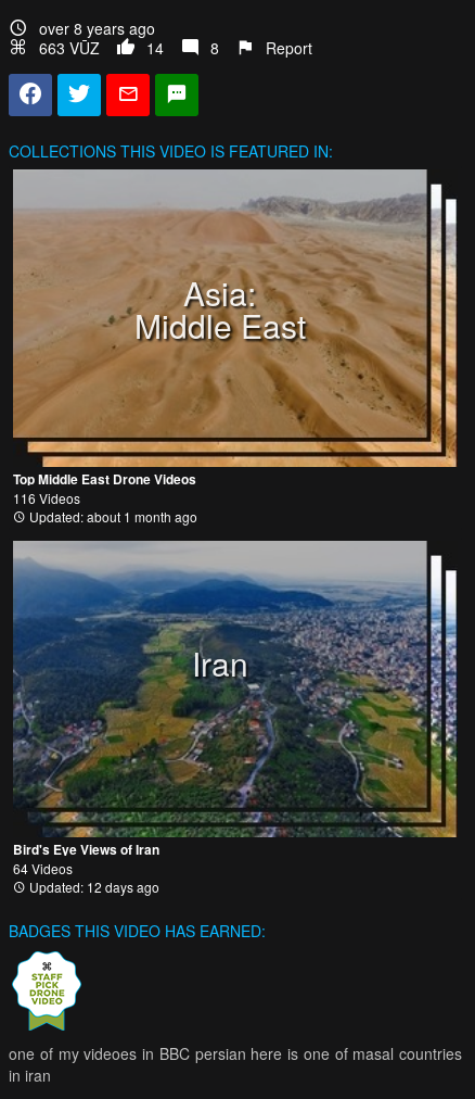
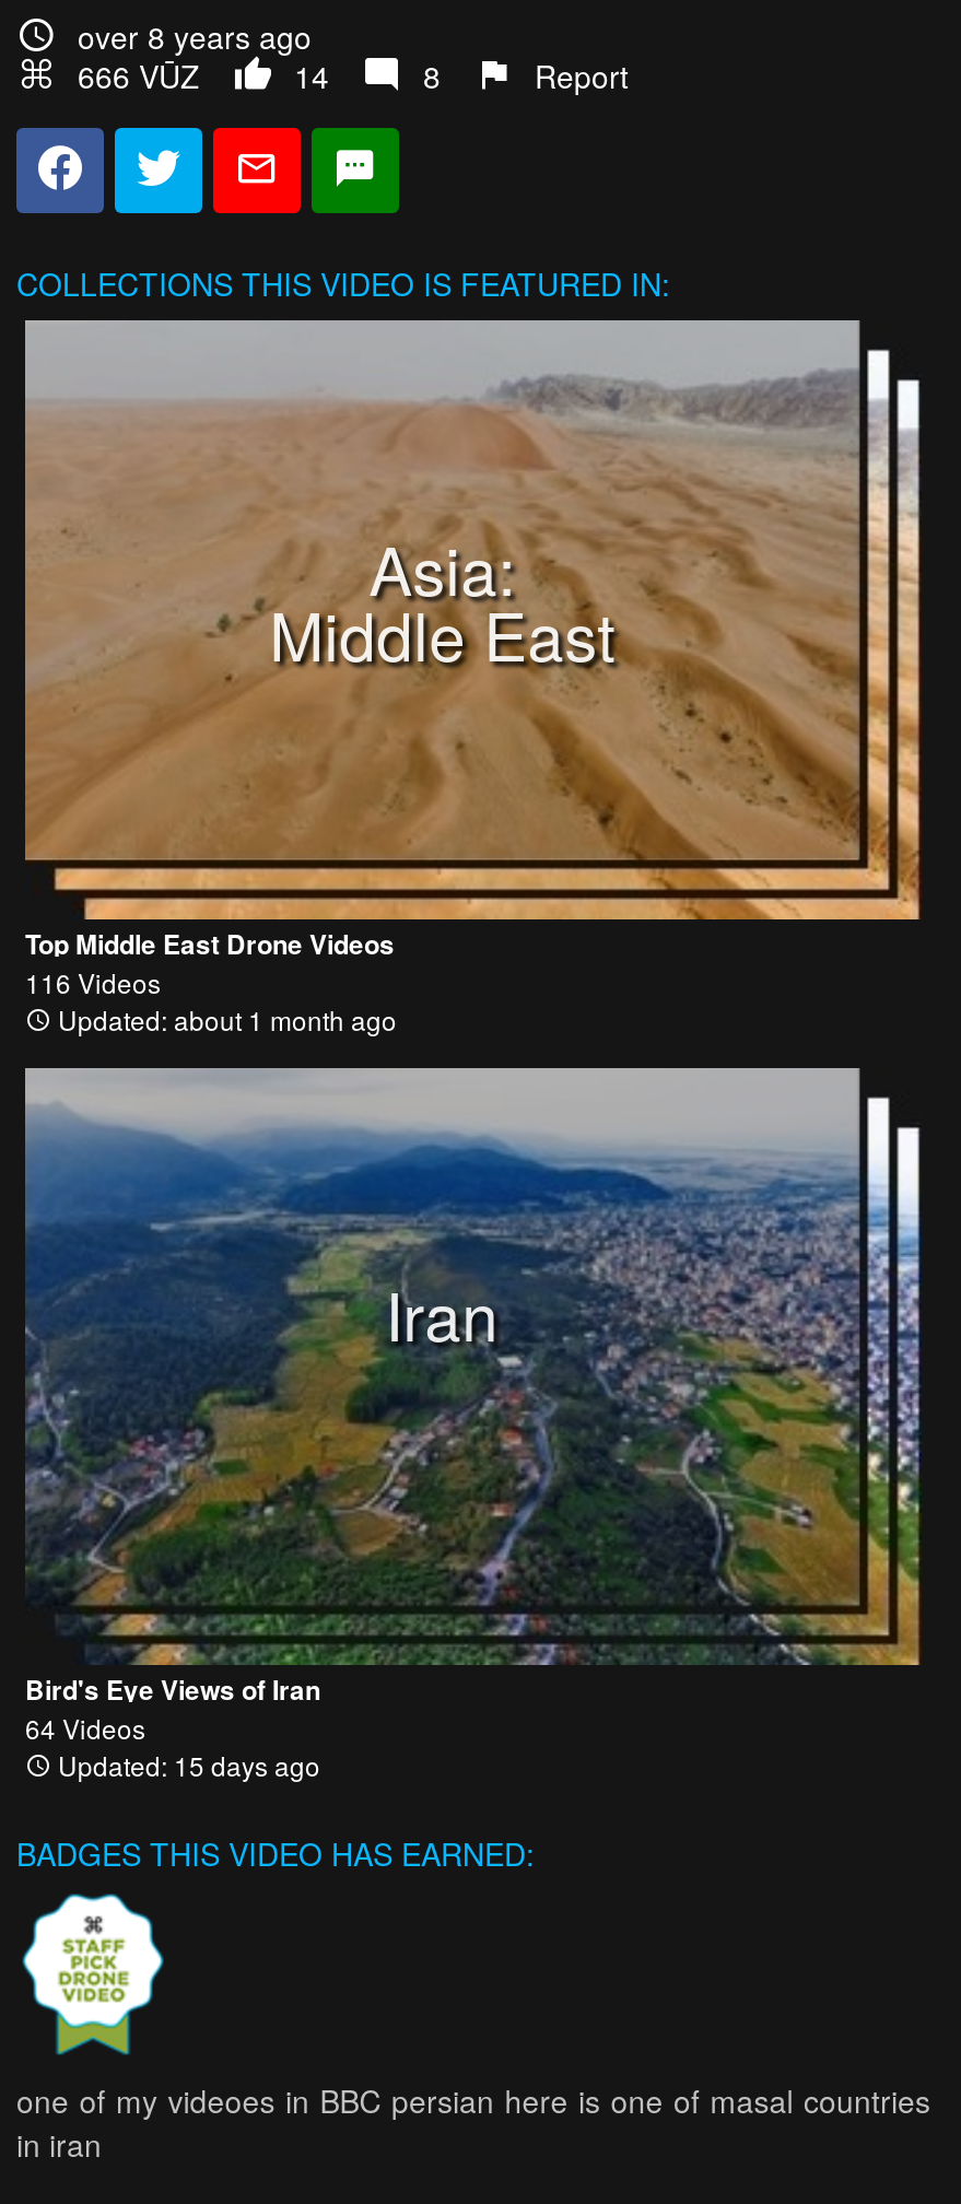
[39,37,100,59] 663 VŪZ -> [78,54,200,98] 666 VŪZ
[26,877,159,896] Updated: 12 days ago -> [51,1746,320,1783] Updated: 15 days ago

